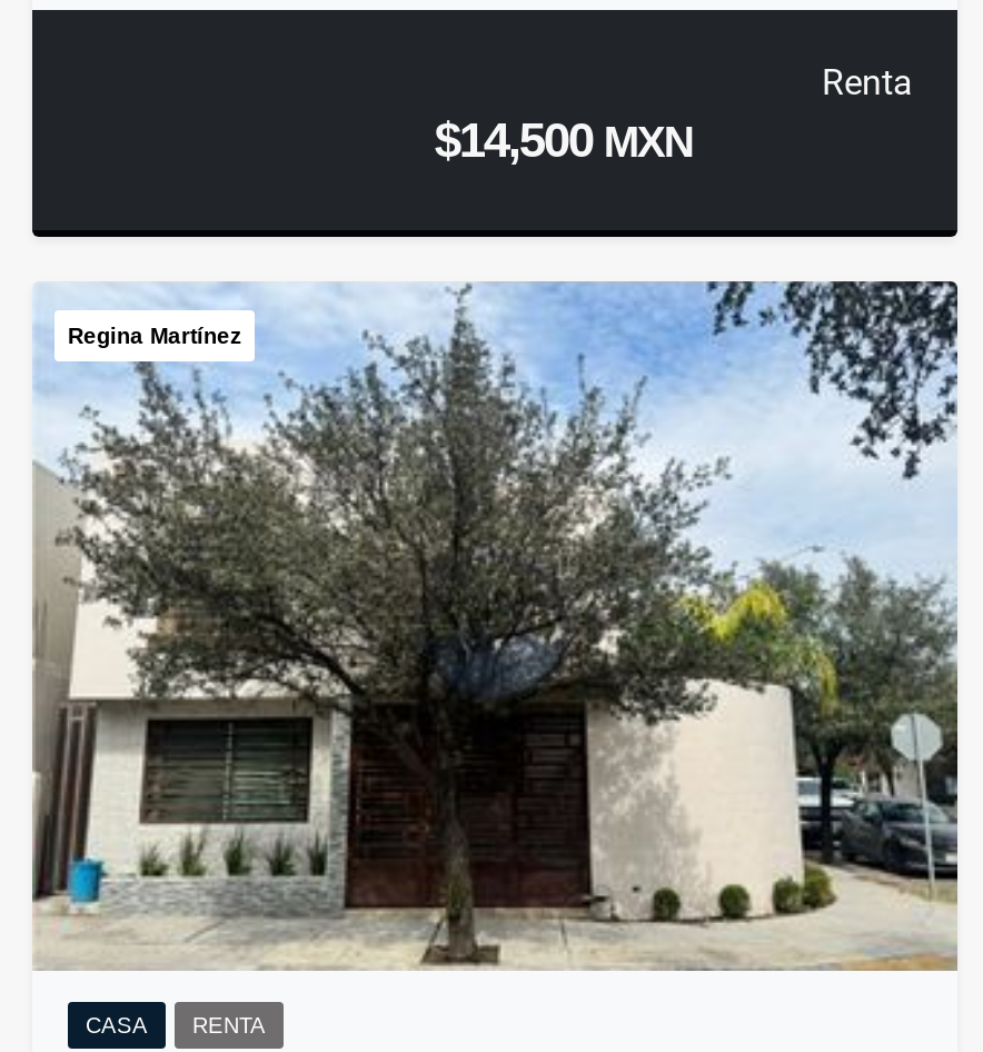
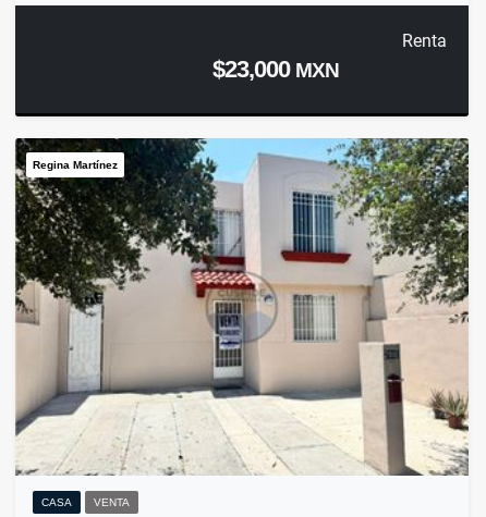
[434,113,692,168] $14,500 MXN -> [212,56,339,83] $23,000 MXN
[30,281,960,1038] [image] | RENTA -> [14,137,470,509] [image] | VENTA

